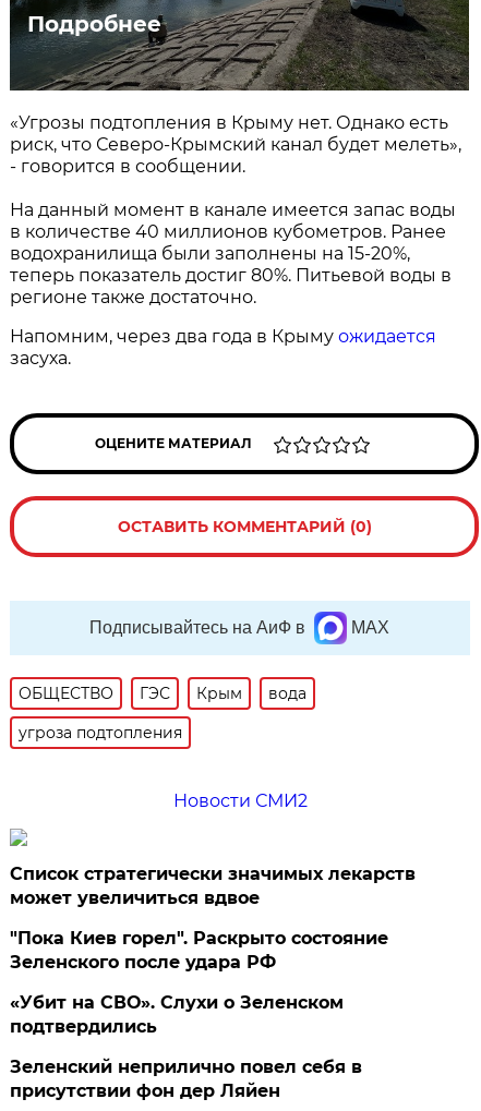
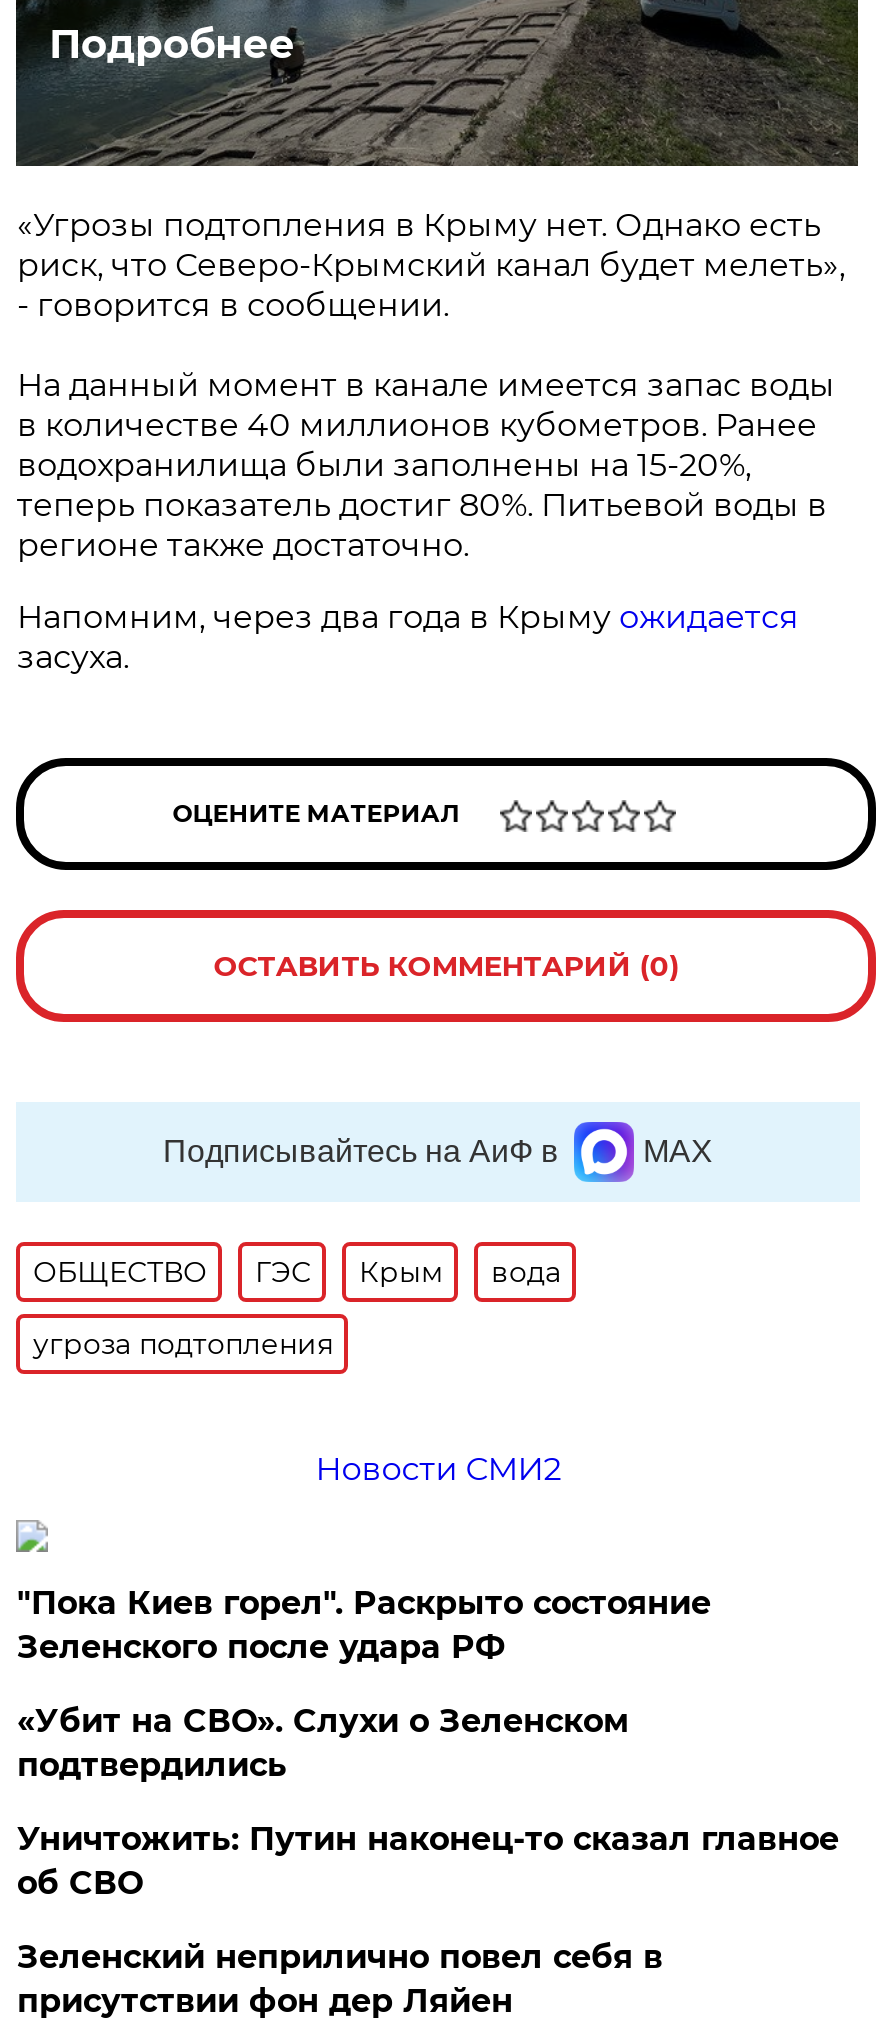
[10,864,416,908] Список стратегически значимых лекарств | может увеличиться вдвое -> none
moved [10,928,389,1037] -> [17,1584,711,1784]: "Пока Киев горел". Раскрыто состояние | Зеленского после удара РФ | «Убит на СВО». Слухи о Зеленском | подтвердились
none -> [17,1820,839,1902] Уничтожить: Путин наконец-то сказал главное | об СВО

